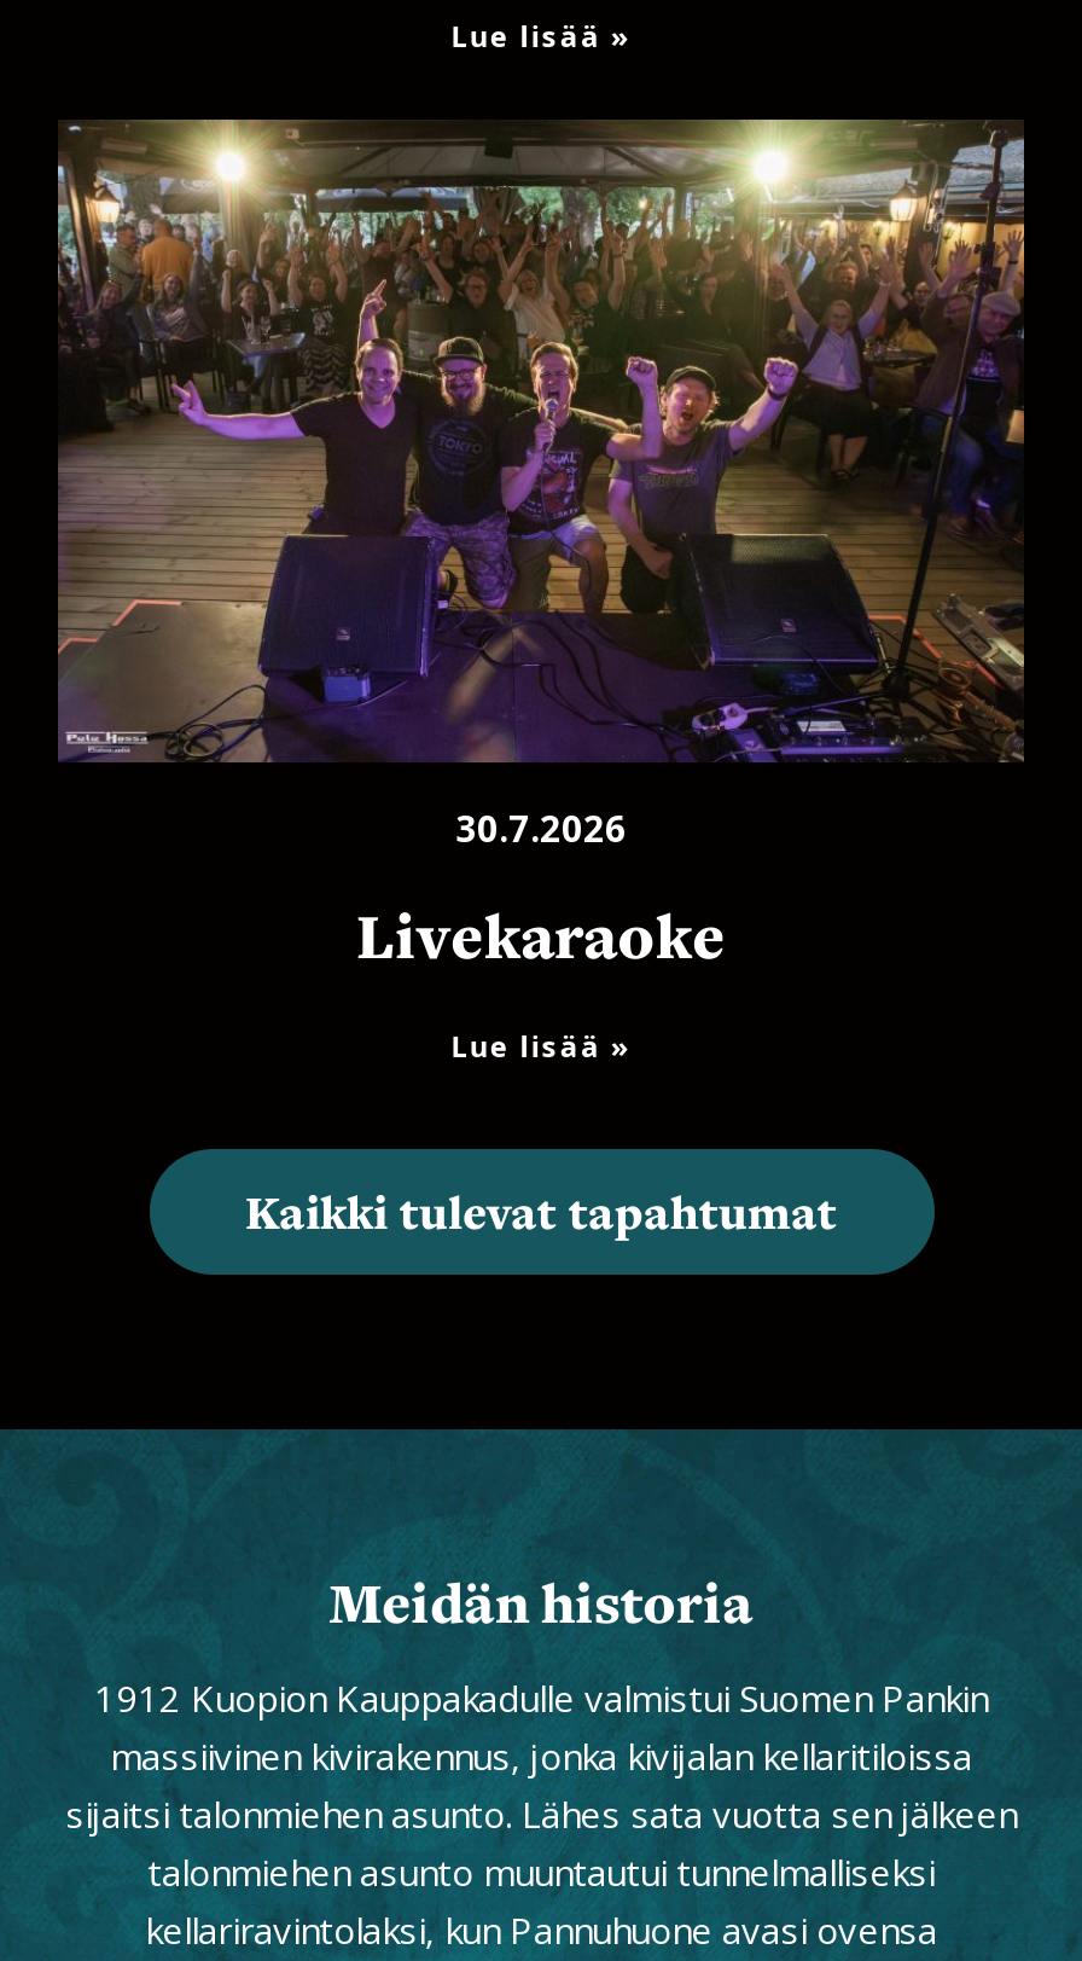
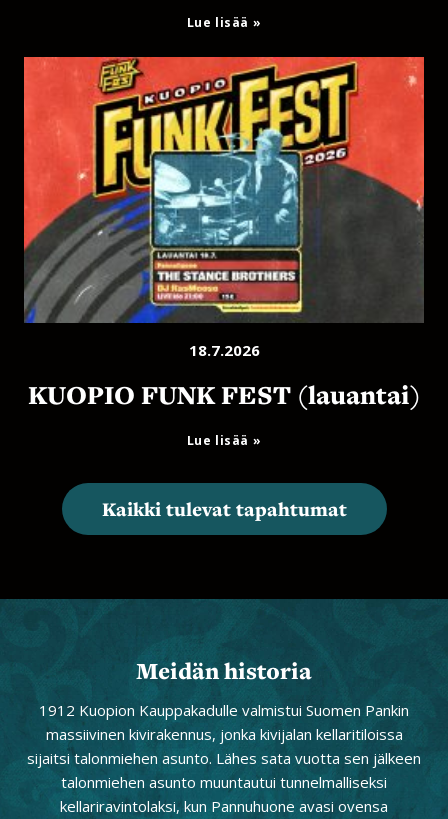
[56,117,1026,853] [image] | 30.7.2026 -> [23,56,425,360] [image] | 18.7.2026
[356,894,726,978] Livekaraoke -> [27,377,420,412] KUOPIO FUNK FEST (lauantai)

